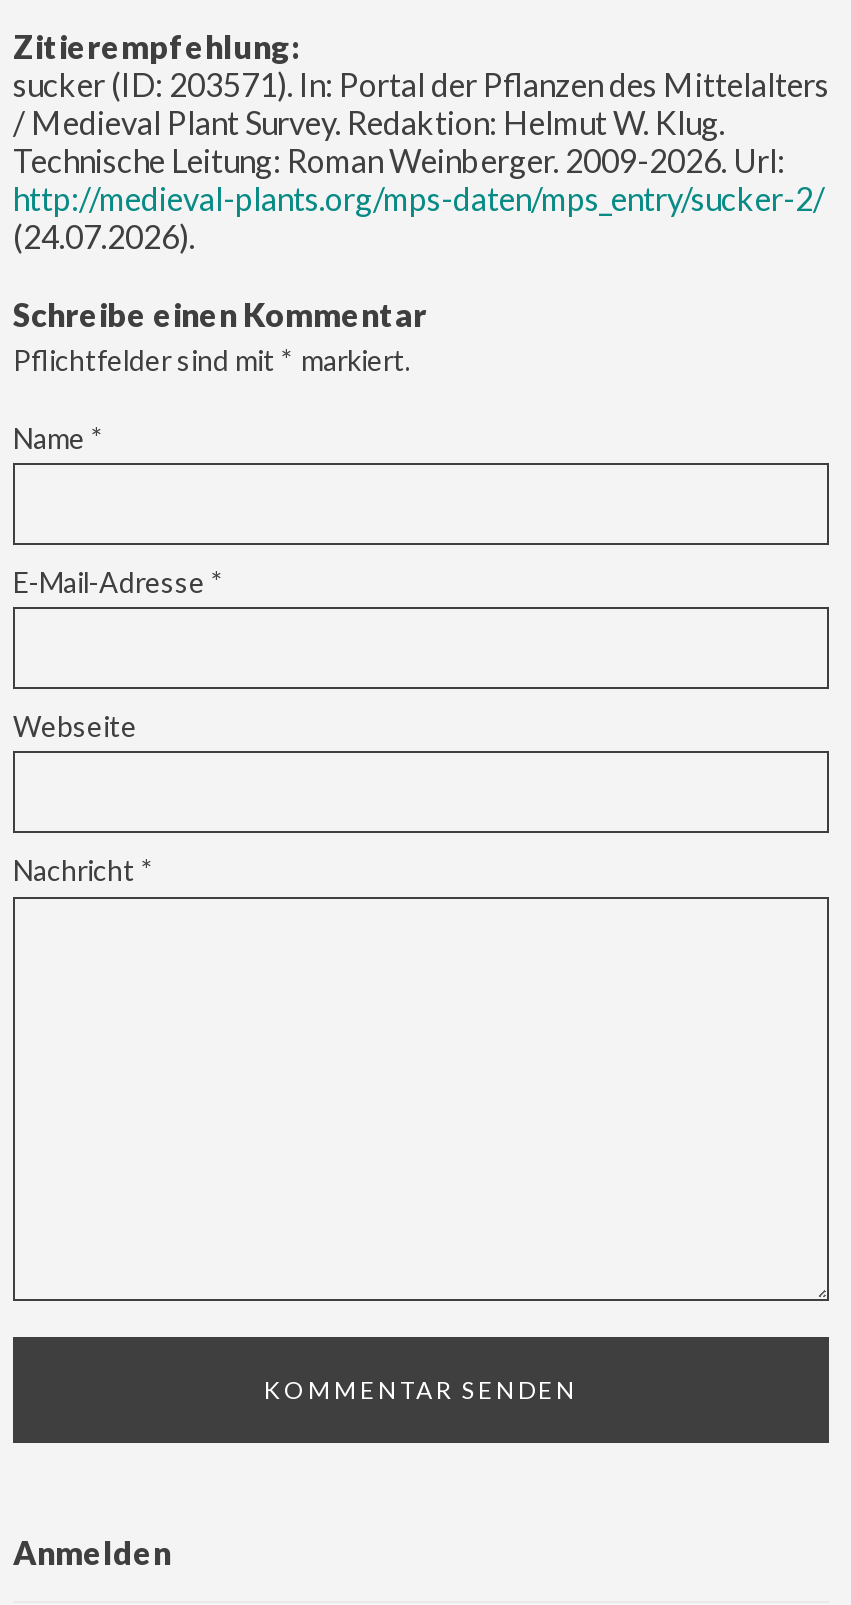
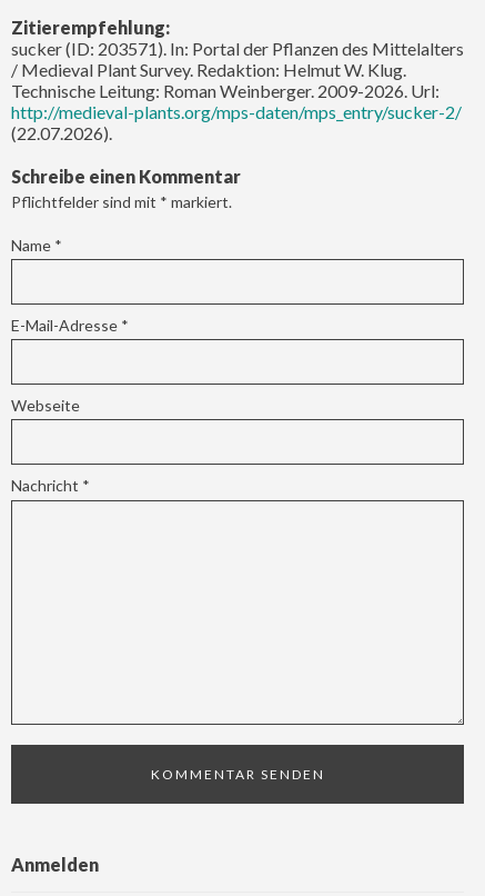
[13,216,195,254] (24.07.2026). -> [11,122,112,143] (22.07.2026).

